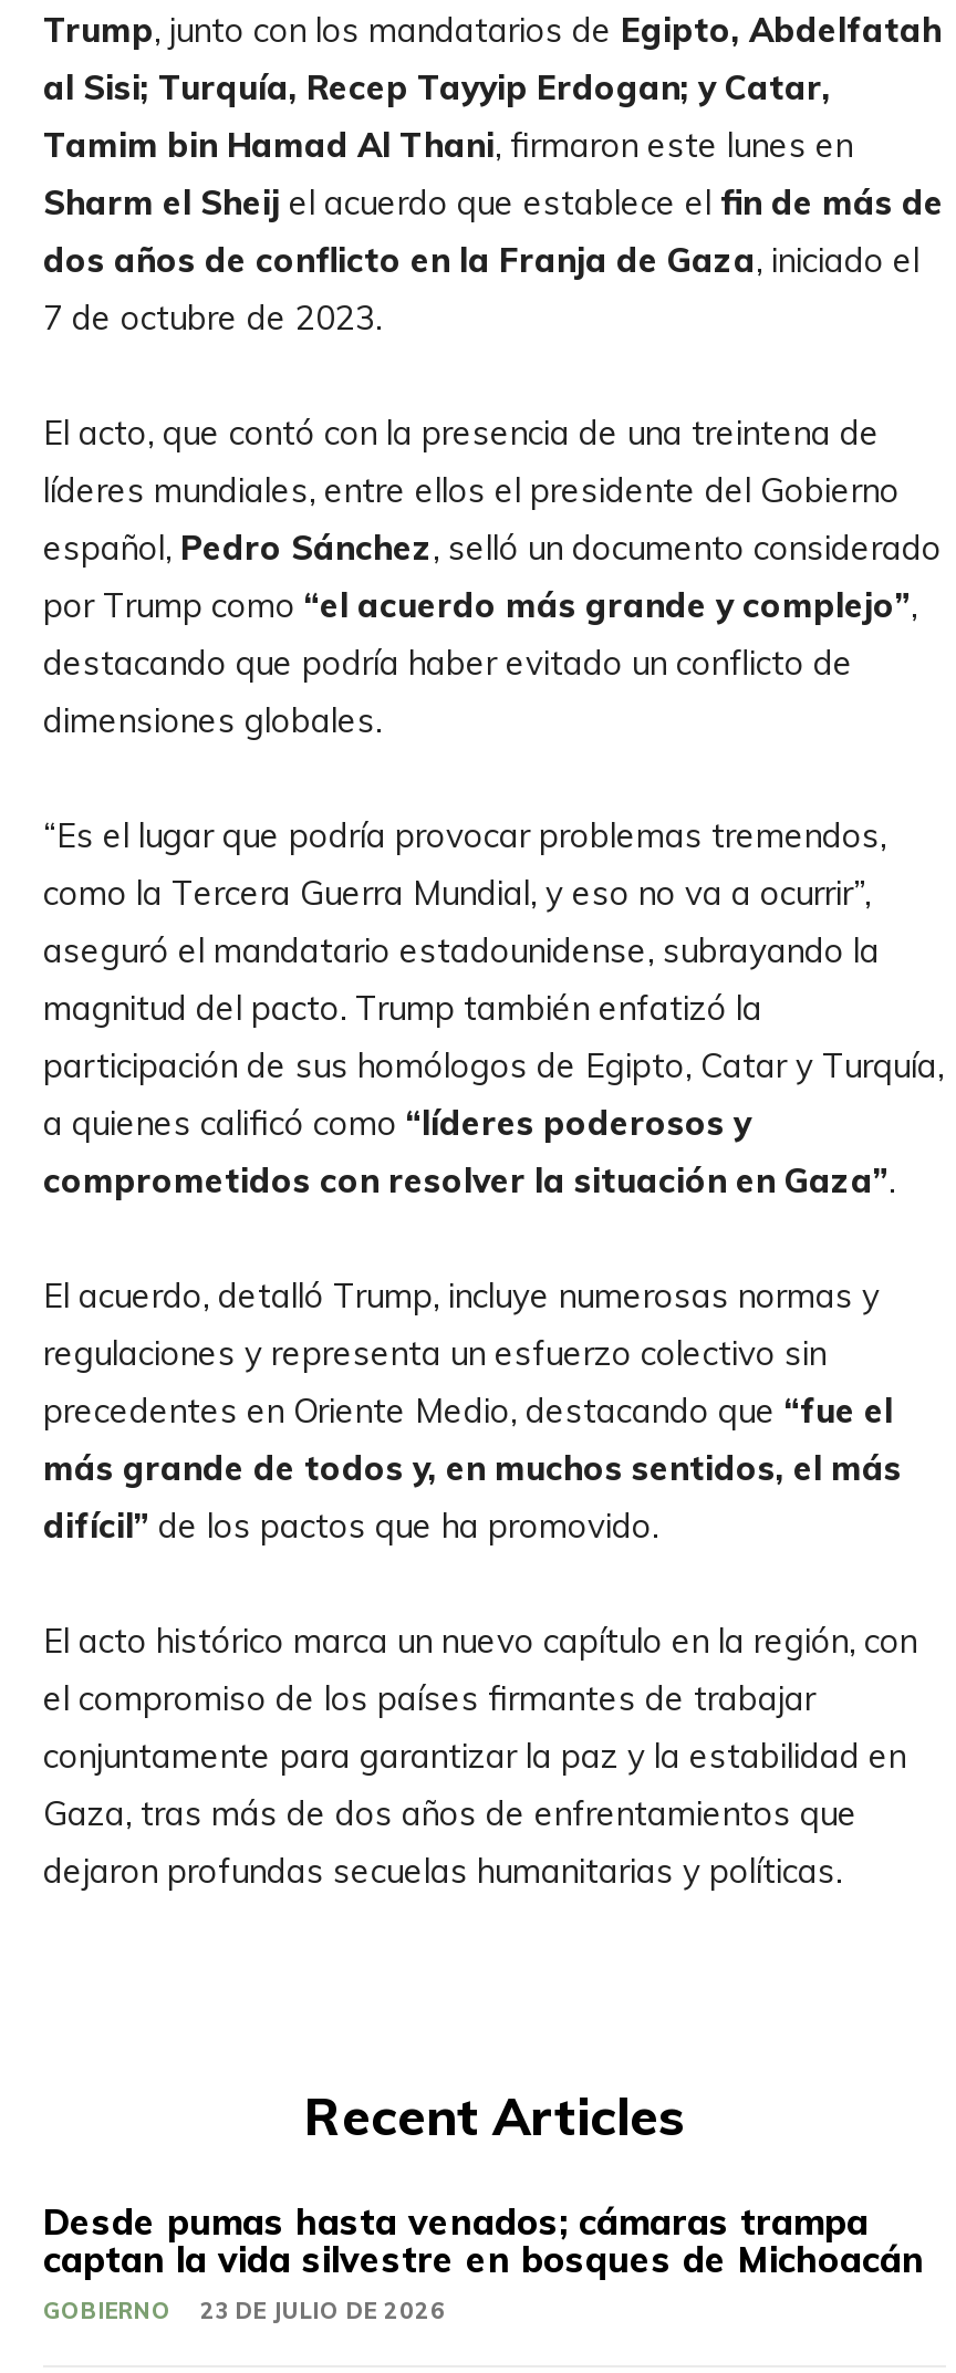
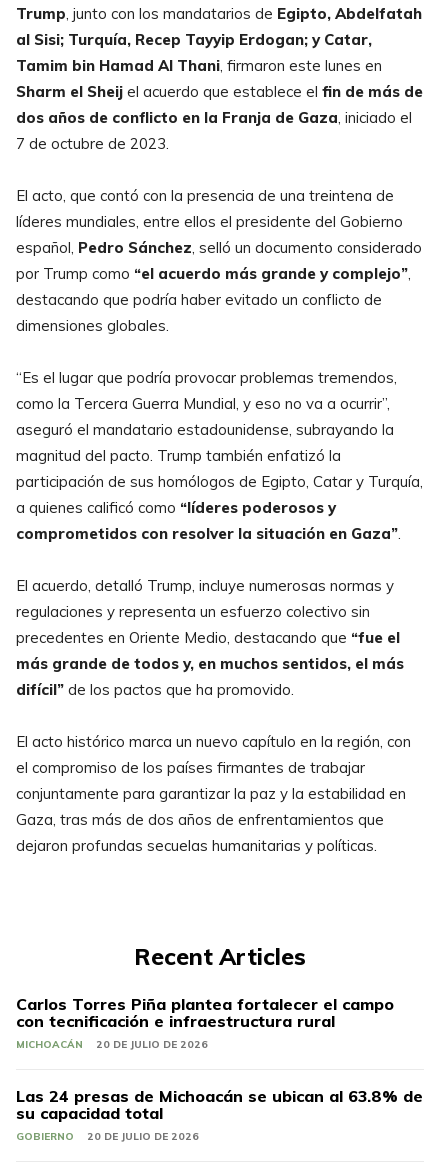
[43,2199,924,2281] Desde pumas hasta venados; cámaras trampa | captan la vida silvestre en bosques de Michoacán -> [16,994,423,1123] Carlos Torres Piña plantea fortalecer el campo | con tecnificación e infraestructura rural | MICHOACÁN | 20 DE JULIO DE 2026 | Las 24 presas de Michoacán se ubican al 63.8% de | su capacidad total
[43,2297,446,2325] GOBIERNO 23 DE JULIO DE 2026 -> [16,1130,199,1143] GOBIERNO 20 DE JULIO DE 2026

